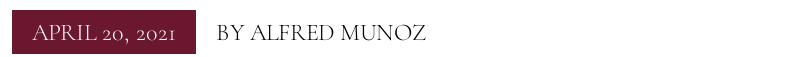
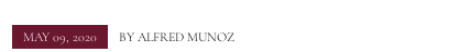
[32,19,426,47] APRIL 20, 2021 BY ALFRED MUNOZ -> [23,30,234,45] MAY 09, 2020 BY ALFRED MUNOZ

